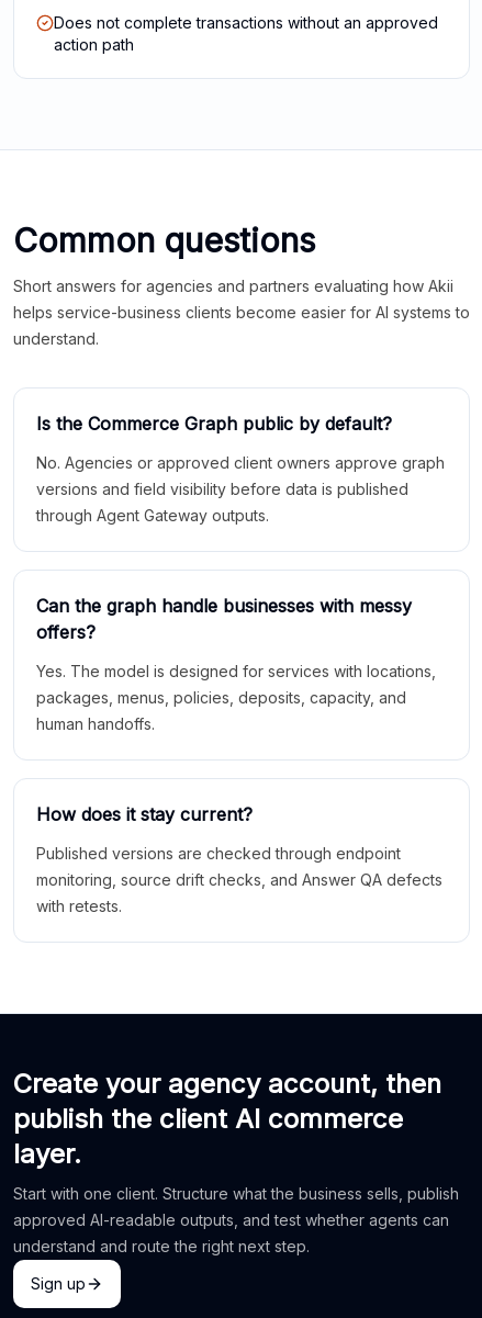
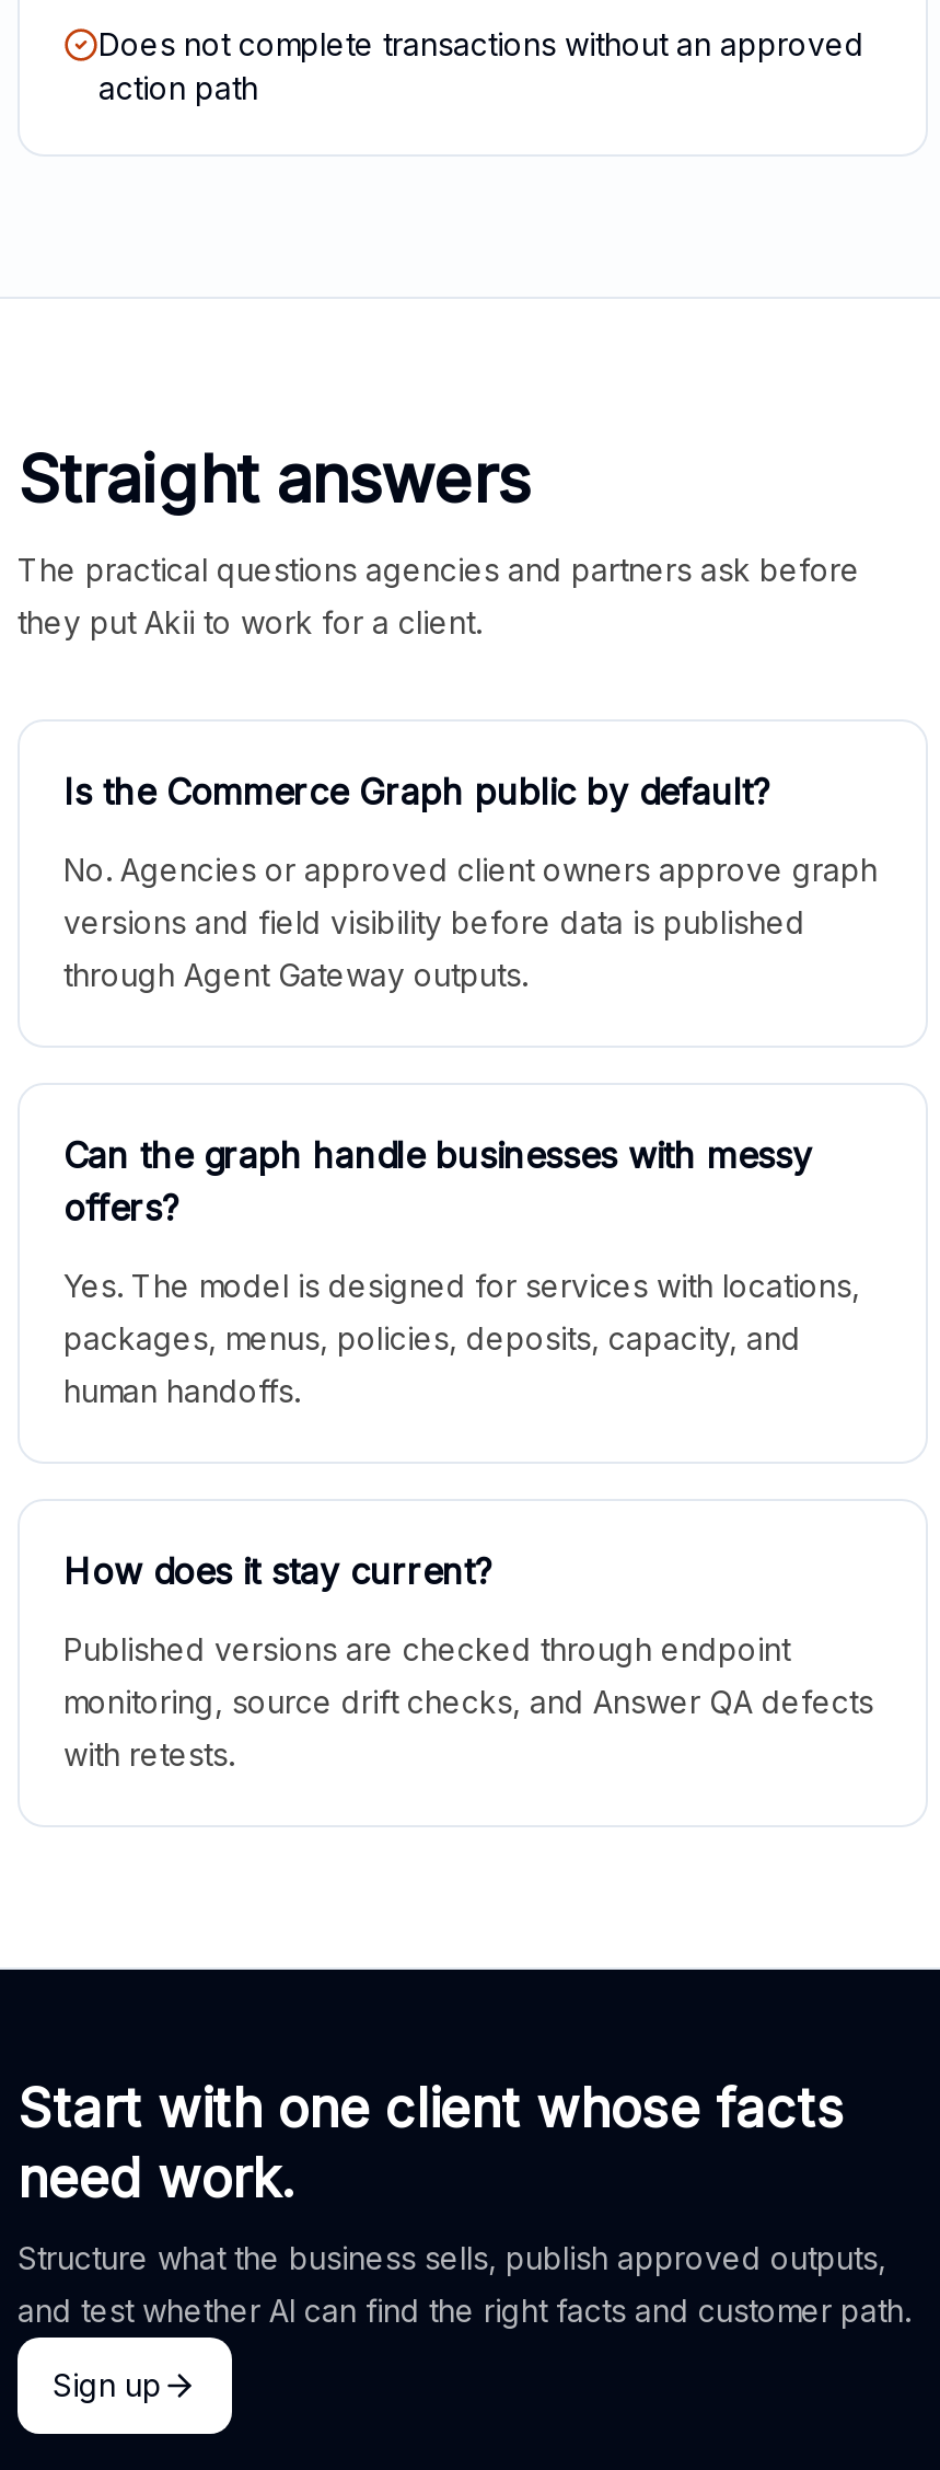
[13,221,470,348] Common questions | Short answers for agencies and partners evaluating how Akii | helps service-business clients become easier for AI systems to | understand. -> [18,439,860,640] Straight answers | The practical questions agencies and partners ask before | they put Akii to work for a client.
[13,1068,459,1255] Create your agency account, then | publish the client AI commerce | layer. | Start with one client. Structure what the business sells, publish | approved AI-readable outputs, and test whether agents can | understand and route the right next step. -> [18,2077,910,2329] Start with one client whose facts | need work. | Structure what the business sells, publish approved outputs, | and test whether AI can find the right facts and customer path.

